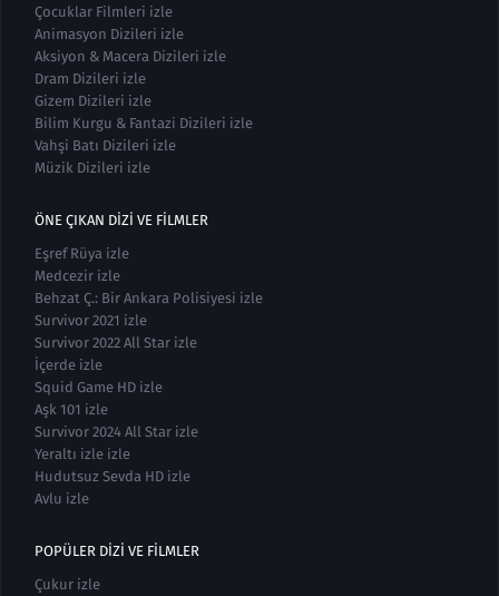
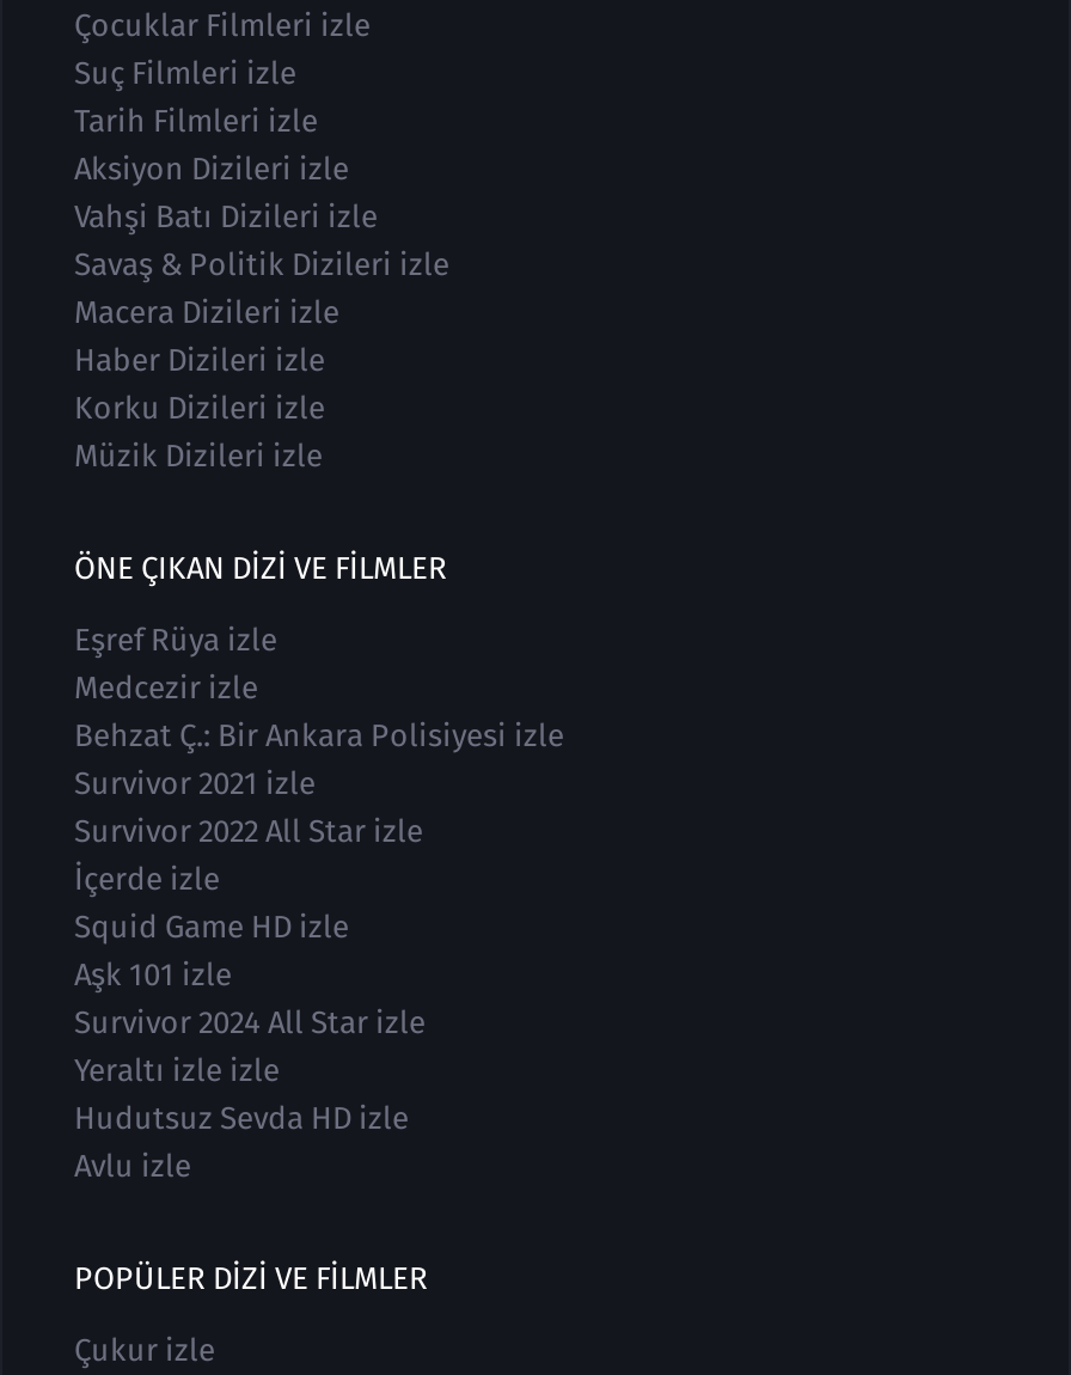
[35,26,253,131] Animasyon Dizileri izle | Aksiyon & Macera Dizileri izle | Dram Dizileri izle | Gizem Dizileri izle | Bilim Kurgu & Fantazi Dizileri izle -> [74,55,349,187] Suç Filmleri izle | Tarih Filmleri izle | Aksiyon Dizileri izle
moved [35,137,176,154] -> [74,198,378,234]: Vahşi Batı Dizileri izle
none -> [74,246,449,426] Savaş & Politik Dizileri izle | Macera Dizileri izle | Haber Dizileri izle | Korku Dizileri izle

